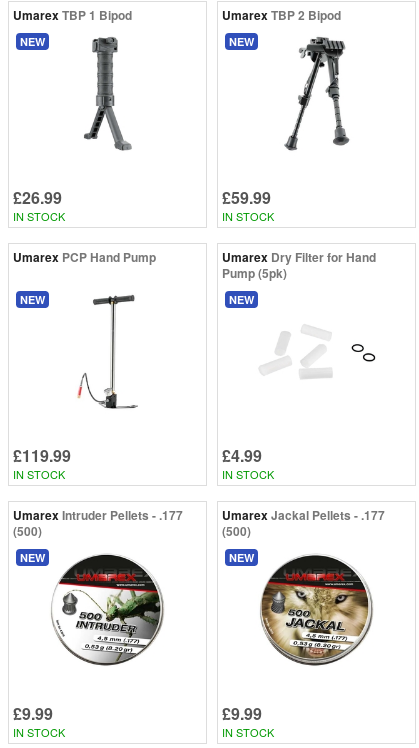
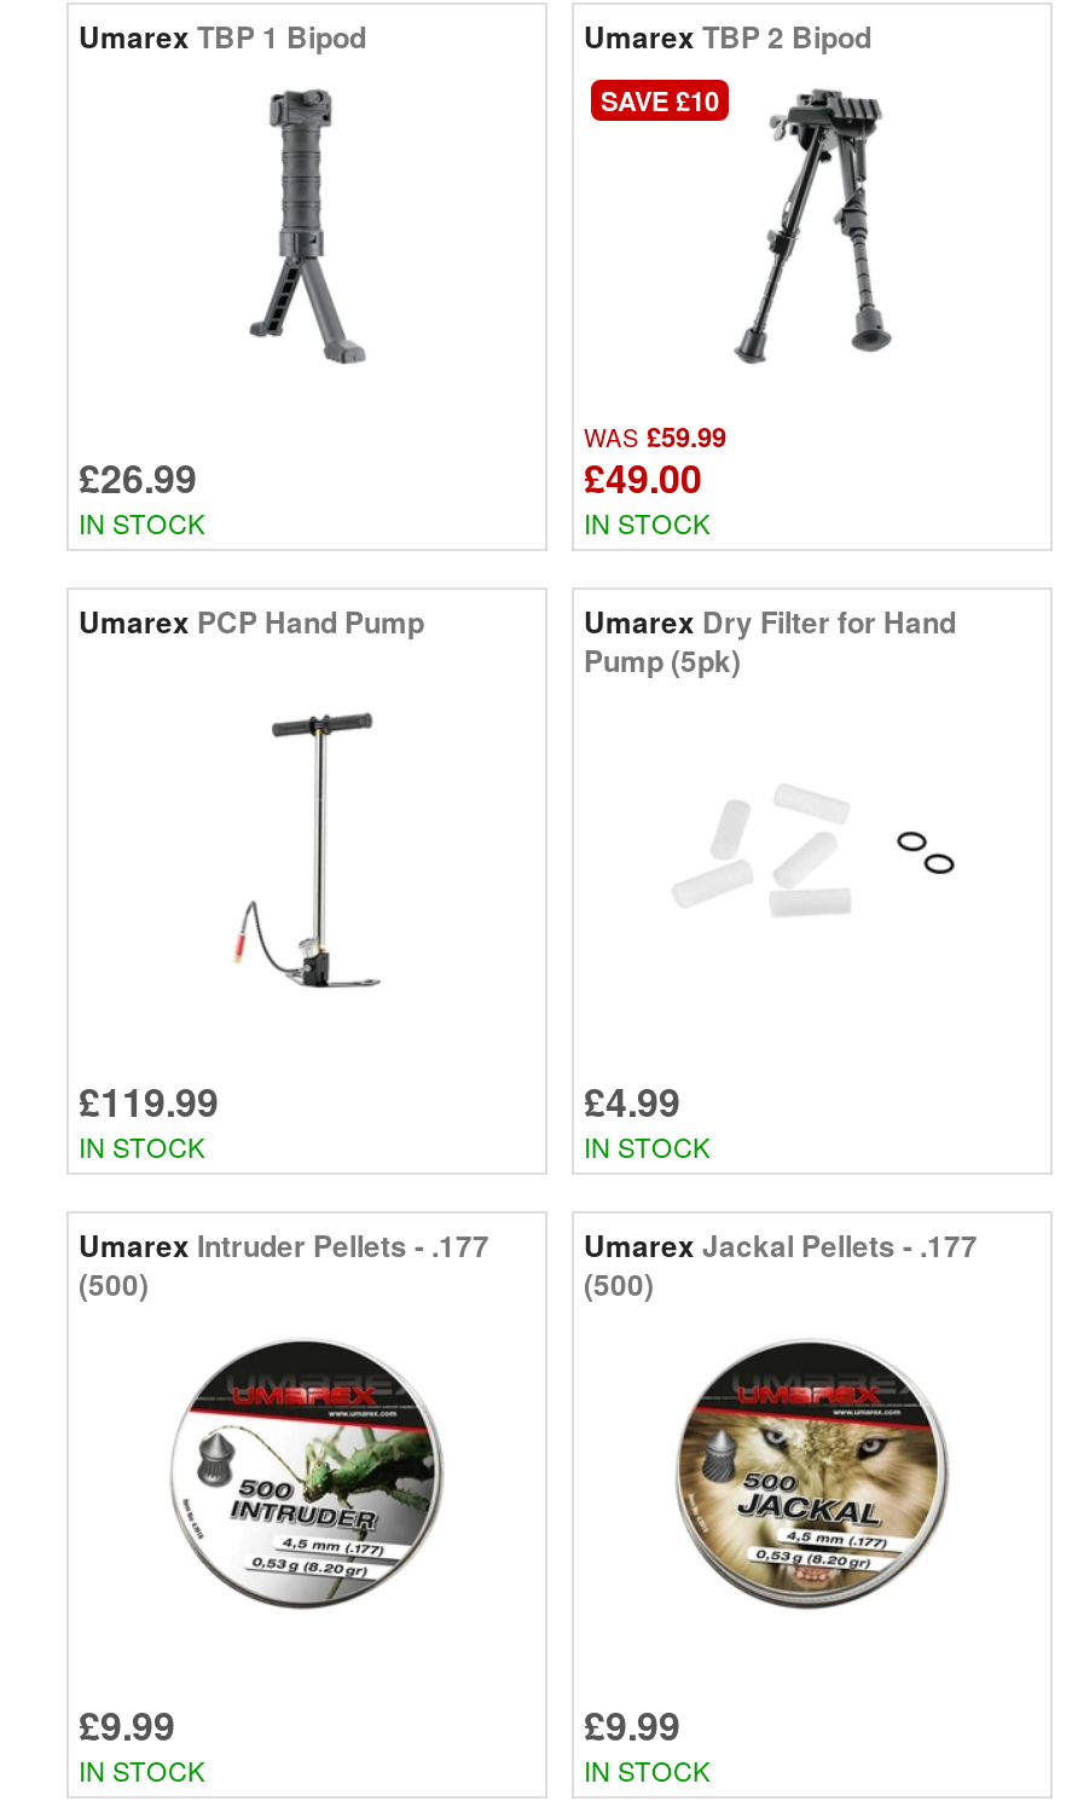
[20,34,45,49] NEW -> none
[229,34,254,49] NEW -> [601,81,719,117] SAVE £10
[222,186,271,209] £59.99 -> [584,417,726,504] WAS £59.99 | £49.00
[20,292,45,307] NEW -> none
[229,292,254,307] NEW -> none
[20,550,45,565] NEW -> none
[229,550,254,565] NEW -> none

